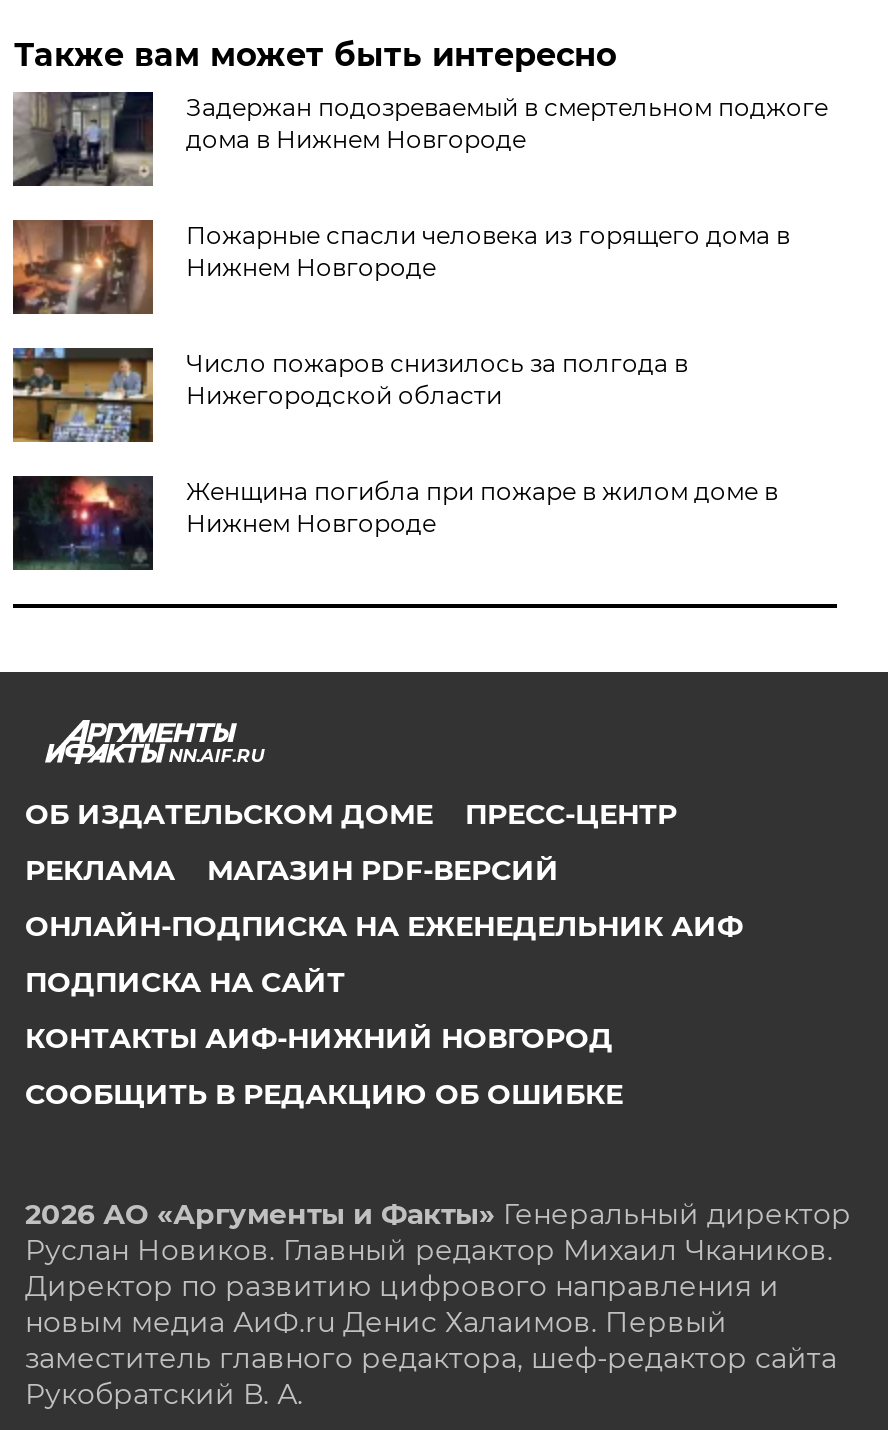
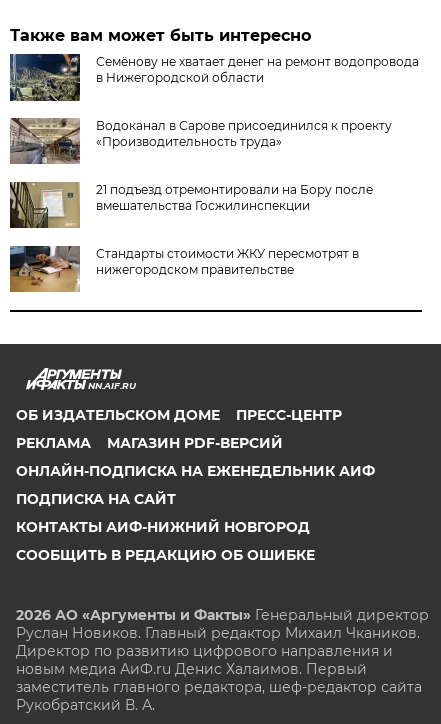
[11,90,828,186] [image] | Задержан подозреваемый в смертельном поджоге | дома в Нижнем Новгороде -> [9,53,419,102] [image] | Семёнову не хватает денег на ремонт водопровода | в Нижегородской области
[11,220,790,316] [image] | Пожарные спасли человека из горящего дома в | Нижнем Новгороде -> [9,118,392,165] [image] | Водоканал в Сарове присоединился к проекту | «Производительность труда»
[11,346,688,444] [image] | Число пожаров снизилось за полгода в | Нижегородской области -> [9,181,373,229] [image] | 21 подъезд отремонтировали на Бору после | вмешательства Госжилинспекции
[11,474,778,572] [image] | Женщина погибла при пожаре в жилом доме в | Нижнем Новгороде -> [9,245,359,293] [image] | Стандарты стоимости ЖКУ пересмотрят в | нижегородском правительстве

